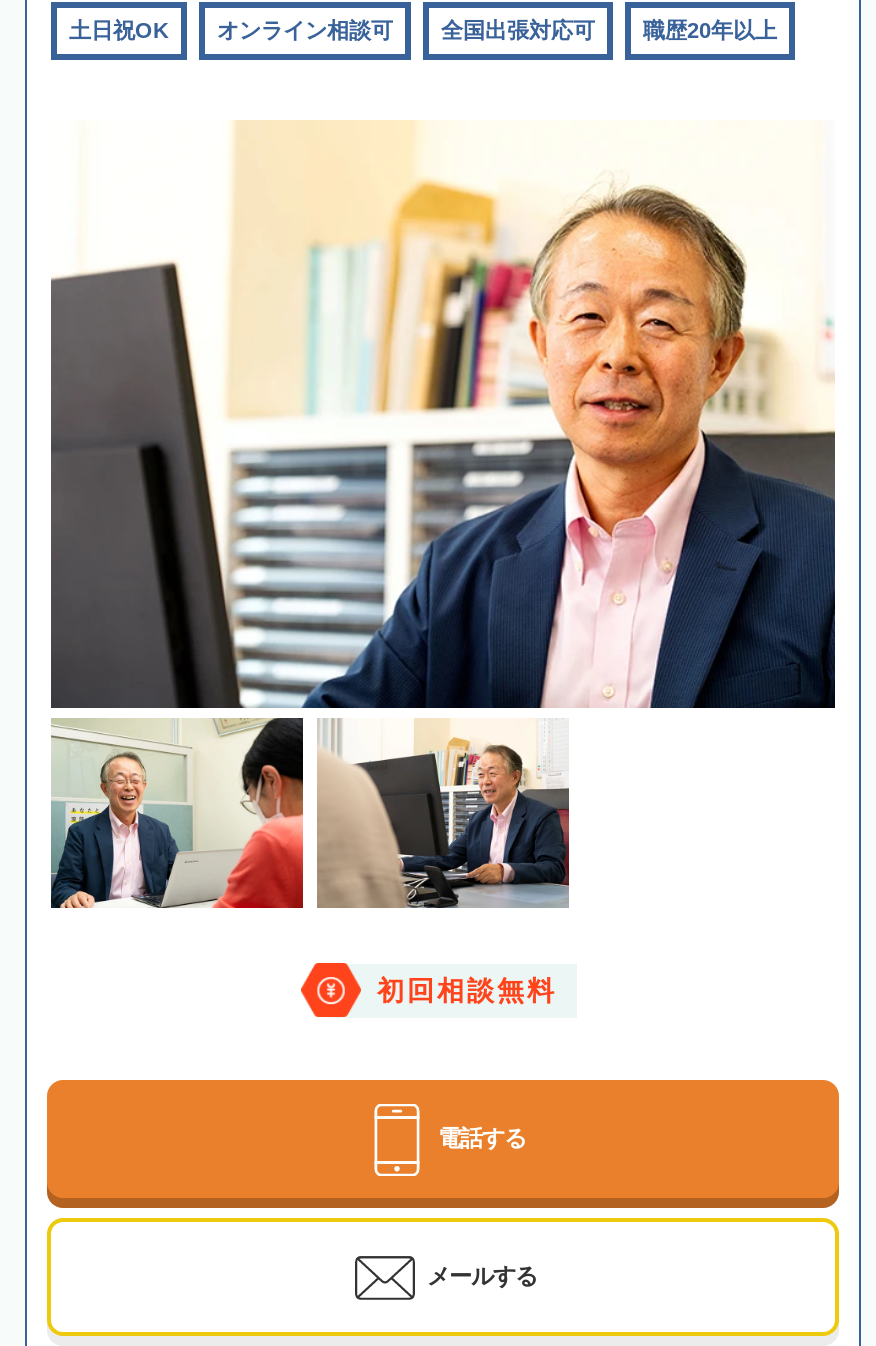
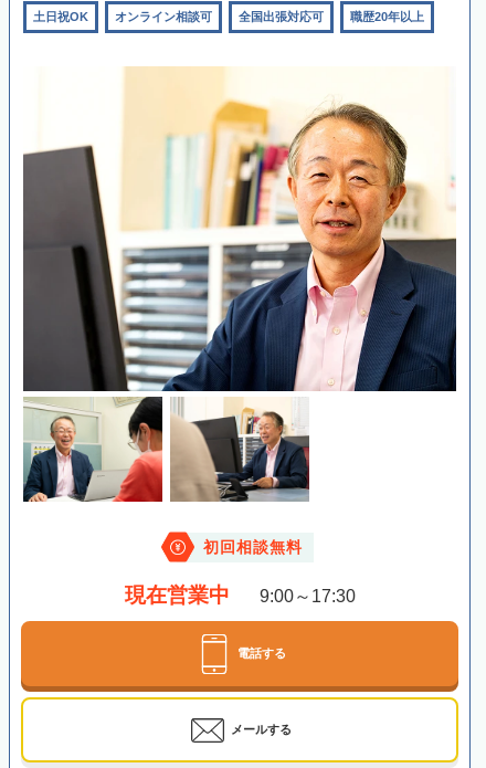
none -> [124,583,355,606] 現在営業中 | 9:00～17:30

